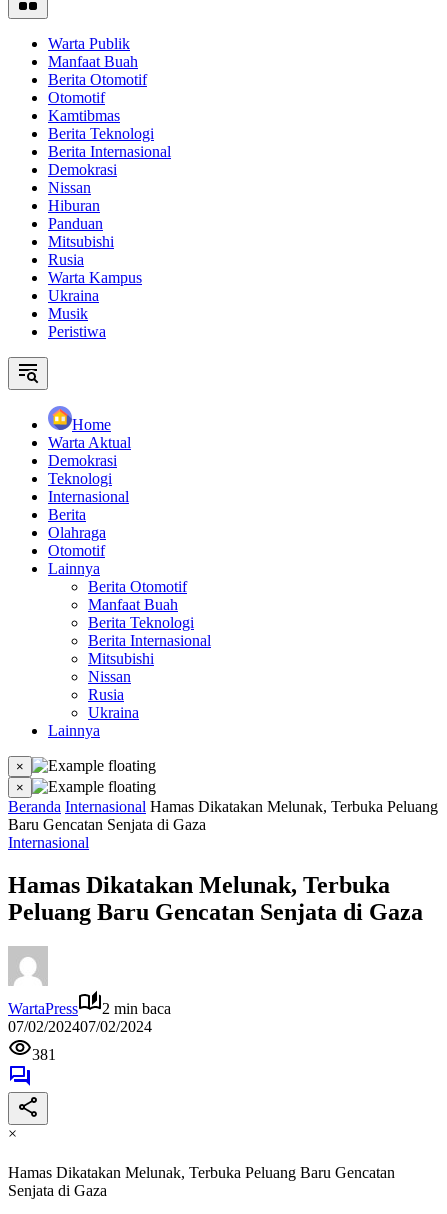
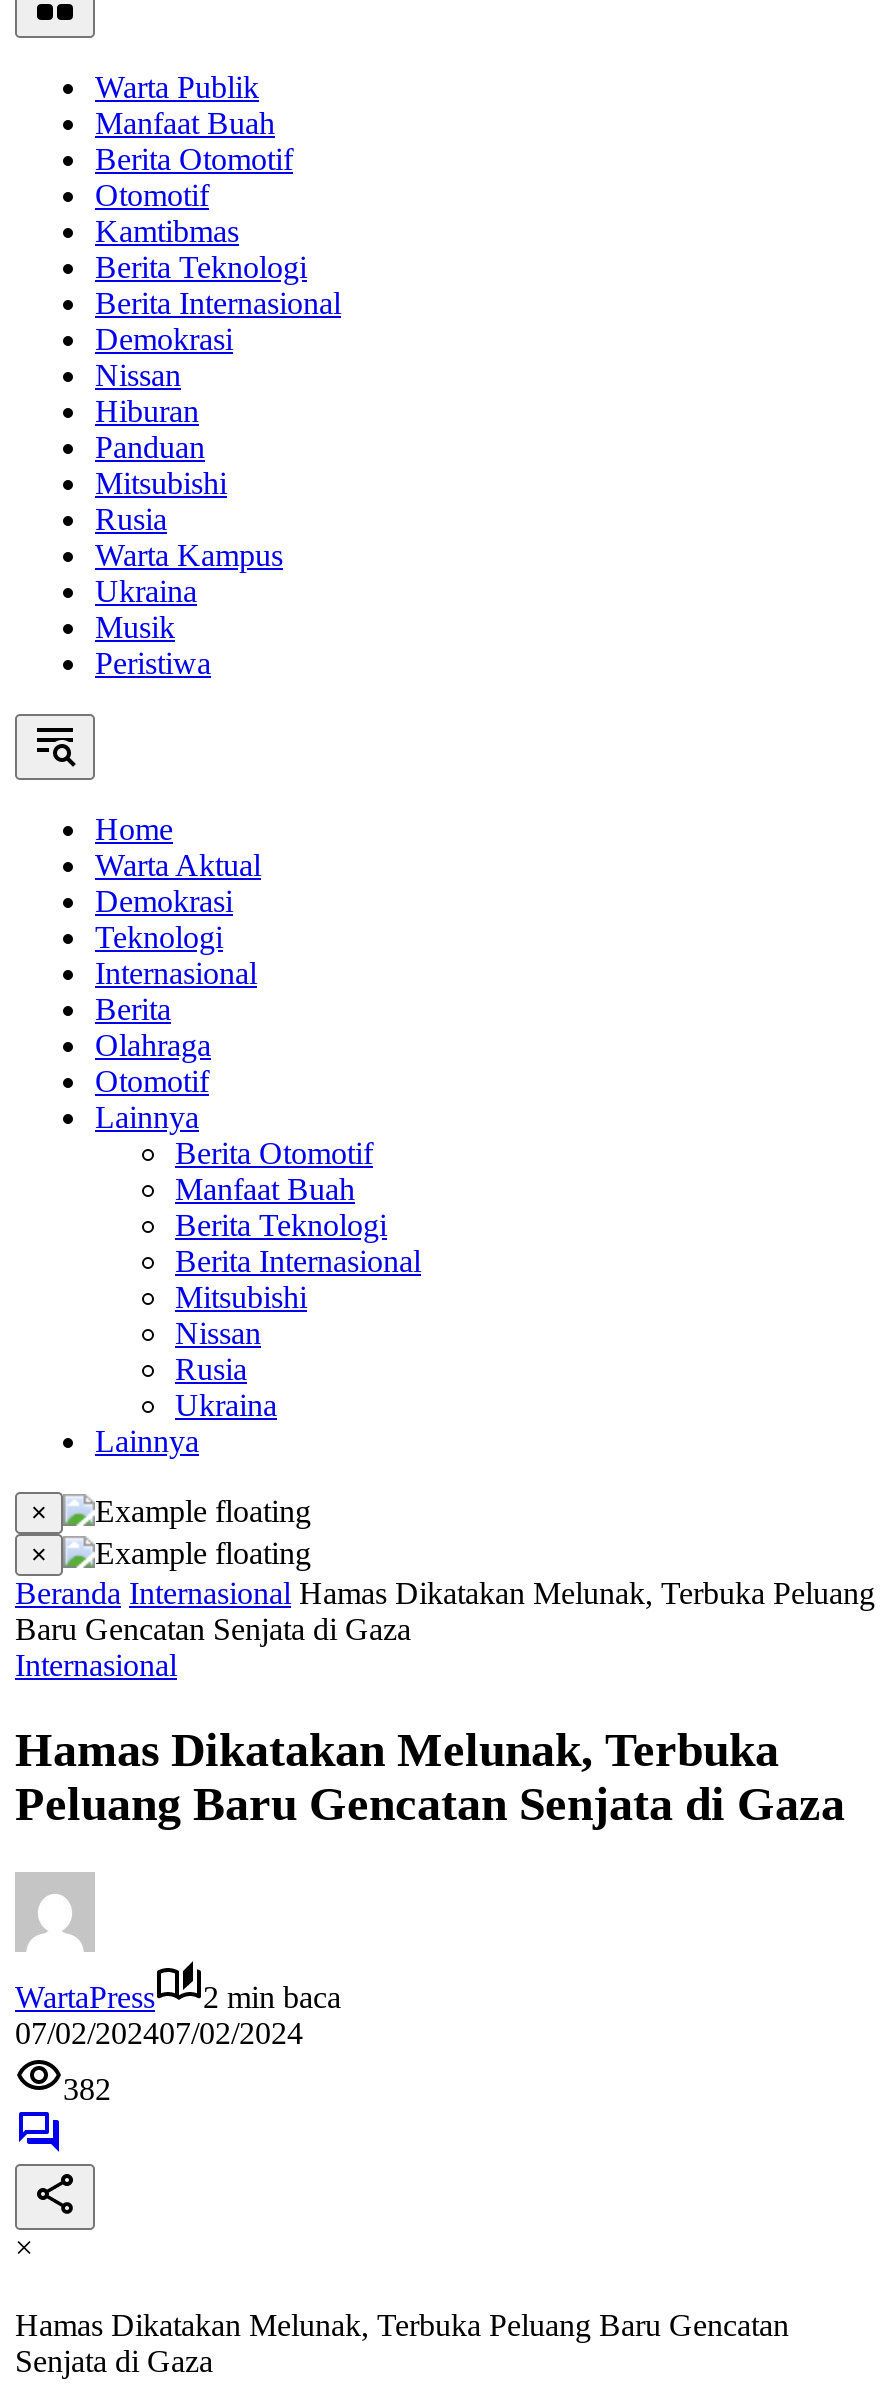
[32,1046,56,1063] 381 -> [63,2072,111,2106] 382

